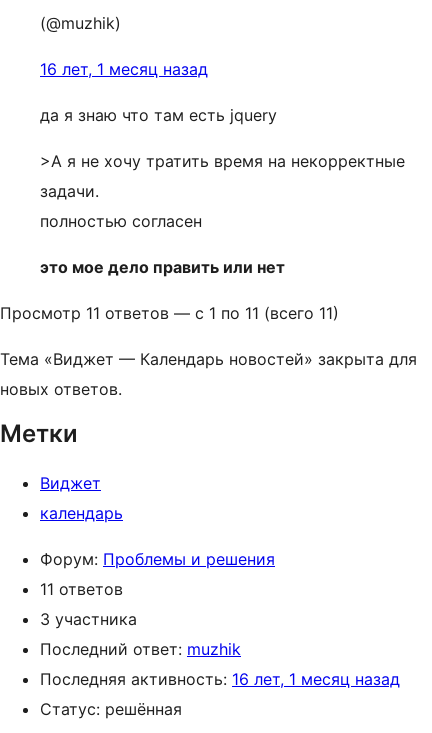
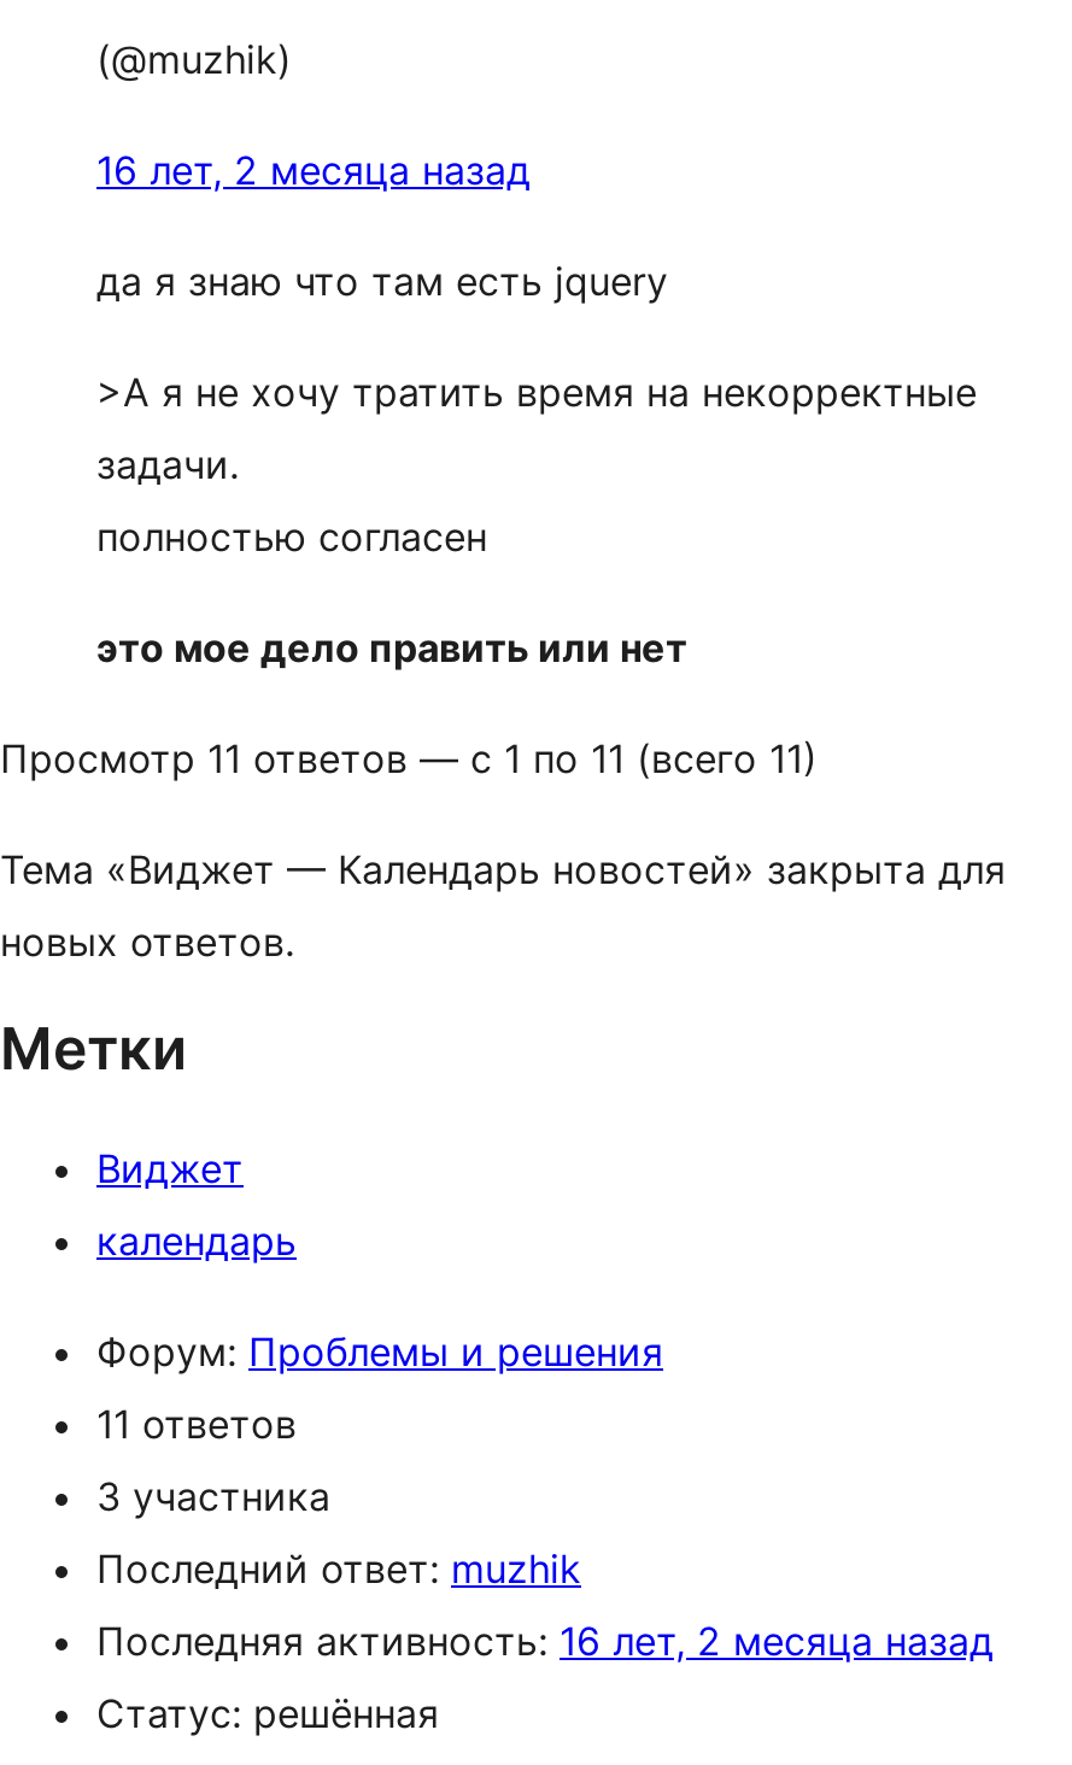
[40,59,208,79] 16 лет, 1 месяц назад -> [96,146,531,194] 16 лет, 2 месяца назад
[40,669,400,689] Последняя активность: 16 лет, 1 месяц назад -> [96,1617,994,1665] Последняя активность: 16 лет, 2 месяца назад

